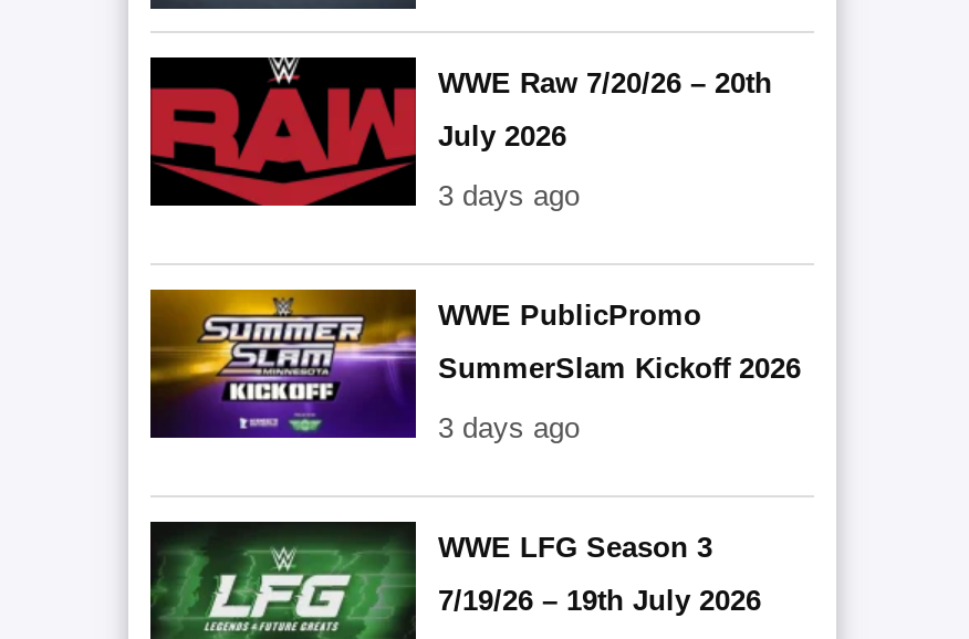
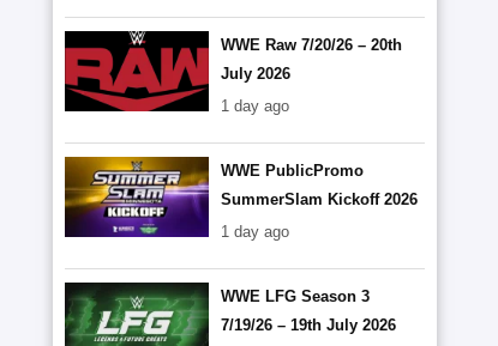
[438,180,580,213] 3 days ago -> [221,97,289,115] 1 day ago
[438,412,580,445] 3 days ago -> [221,223,289,241] 1 day ago

